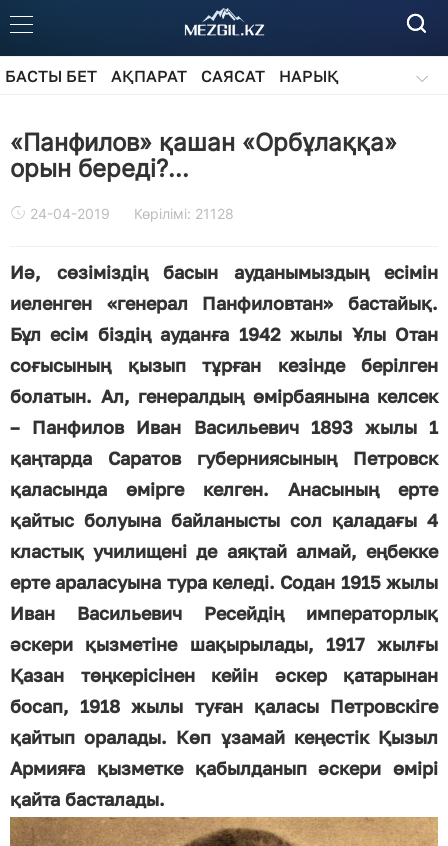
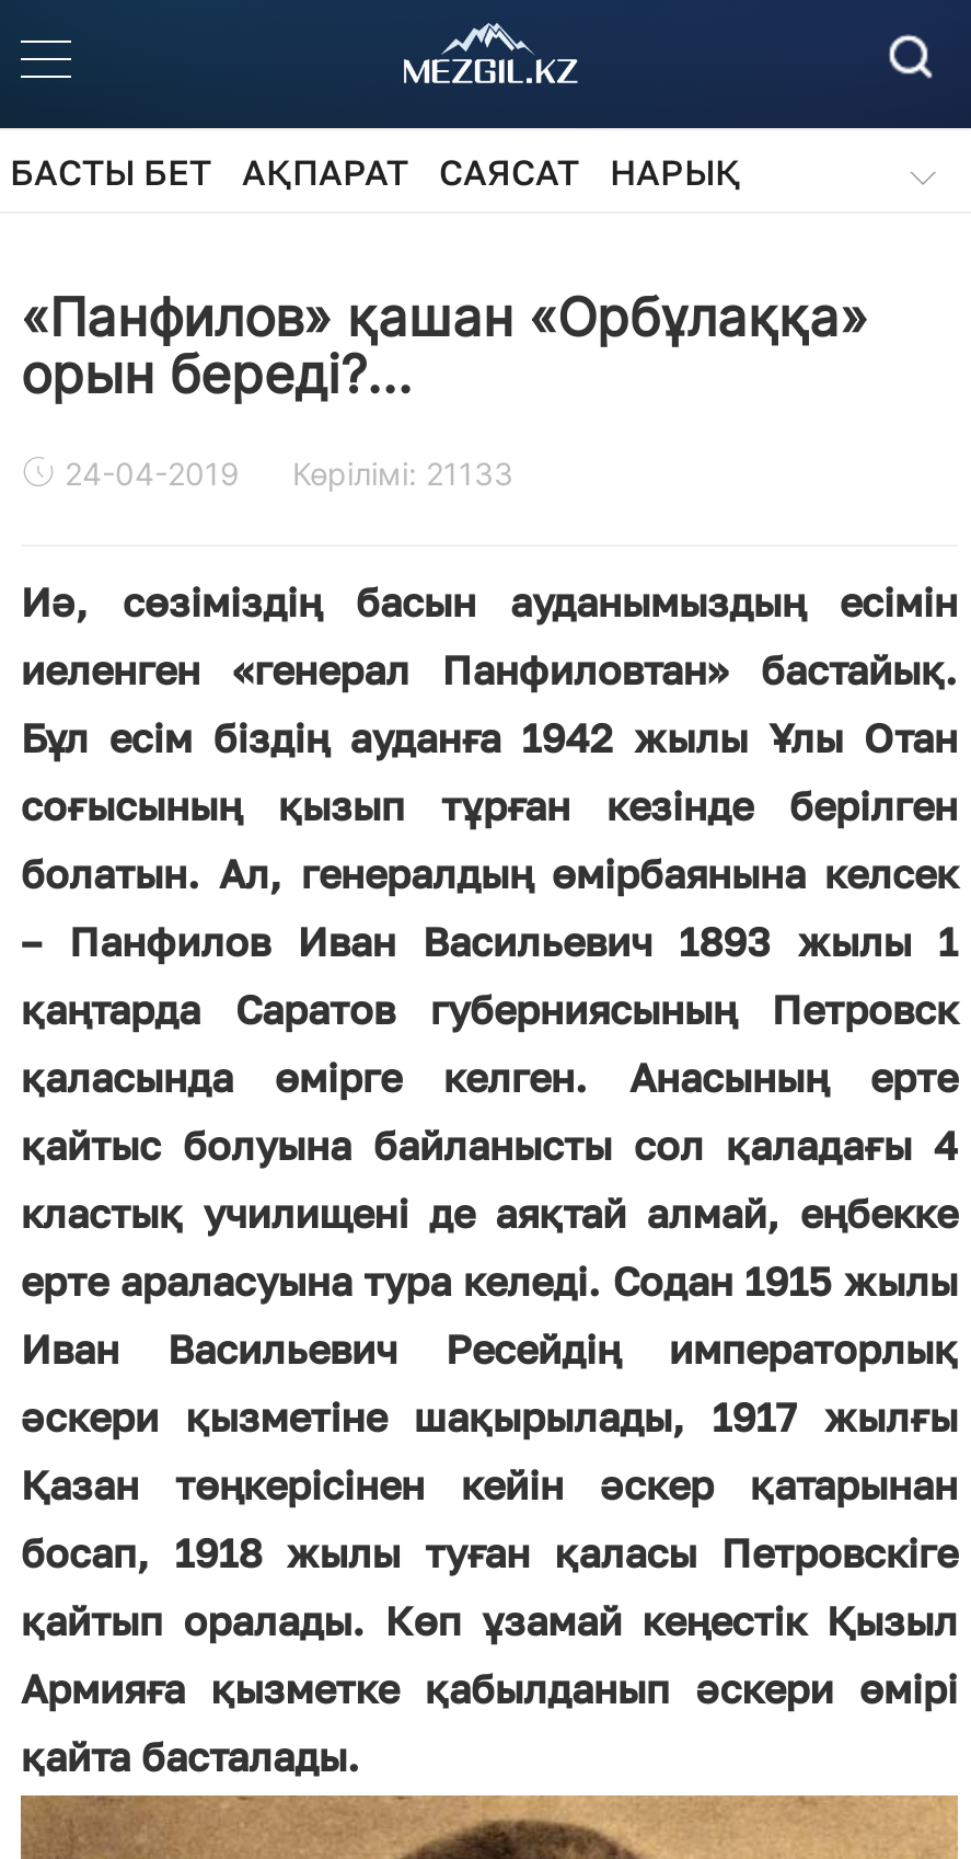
[26,205,234,222] 24-04-2019 Көрілімі: 21128 -> [56,455,513,492] 24-04-2019 Көрілімі: 21133

